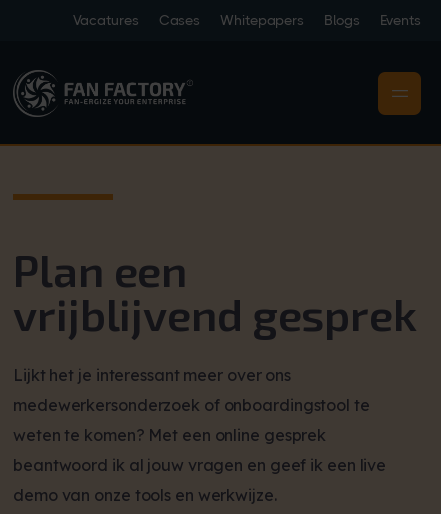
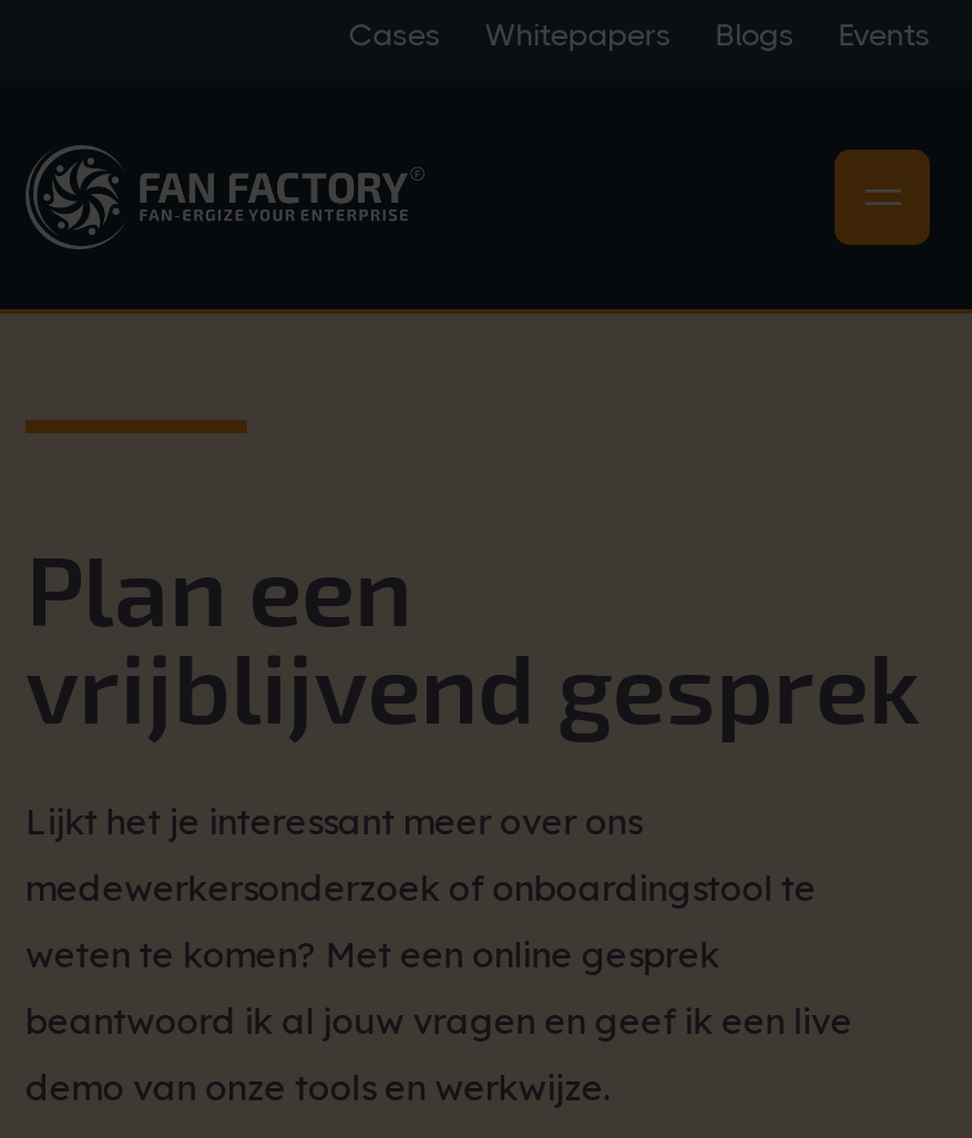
[73,12,139,28] Vacatures -> none

